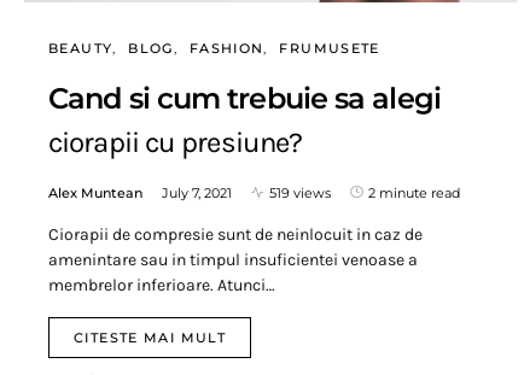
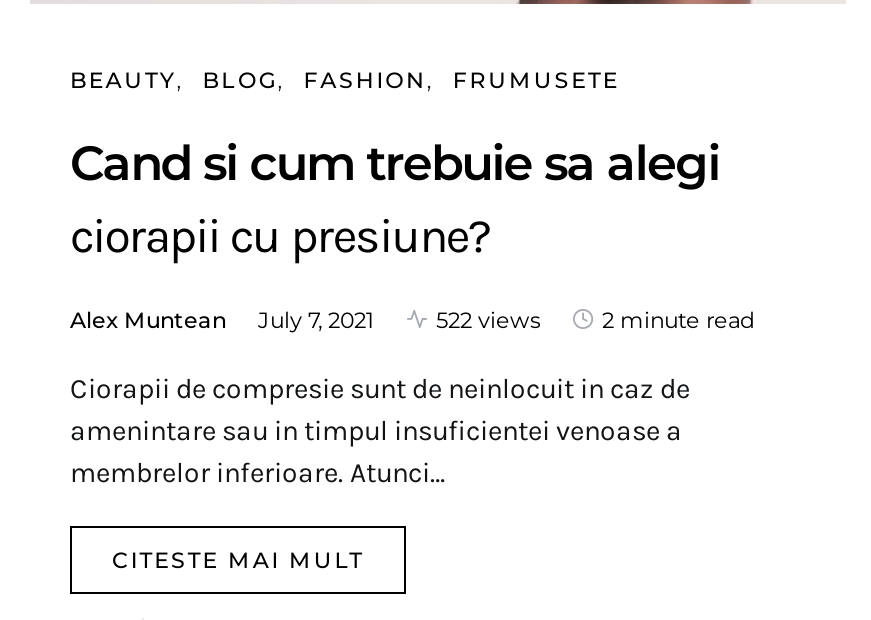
[269,184,331,201] 519 views -> [436,306,540,334] 522 views

